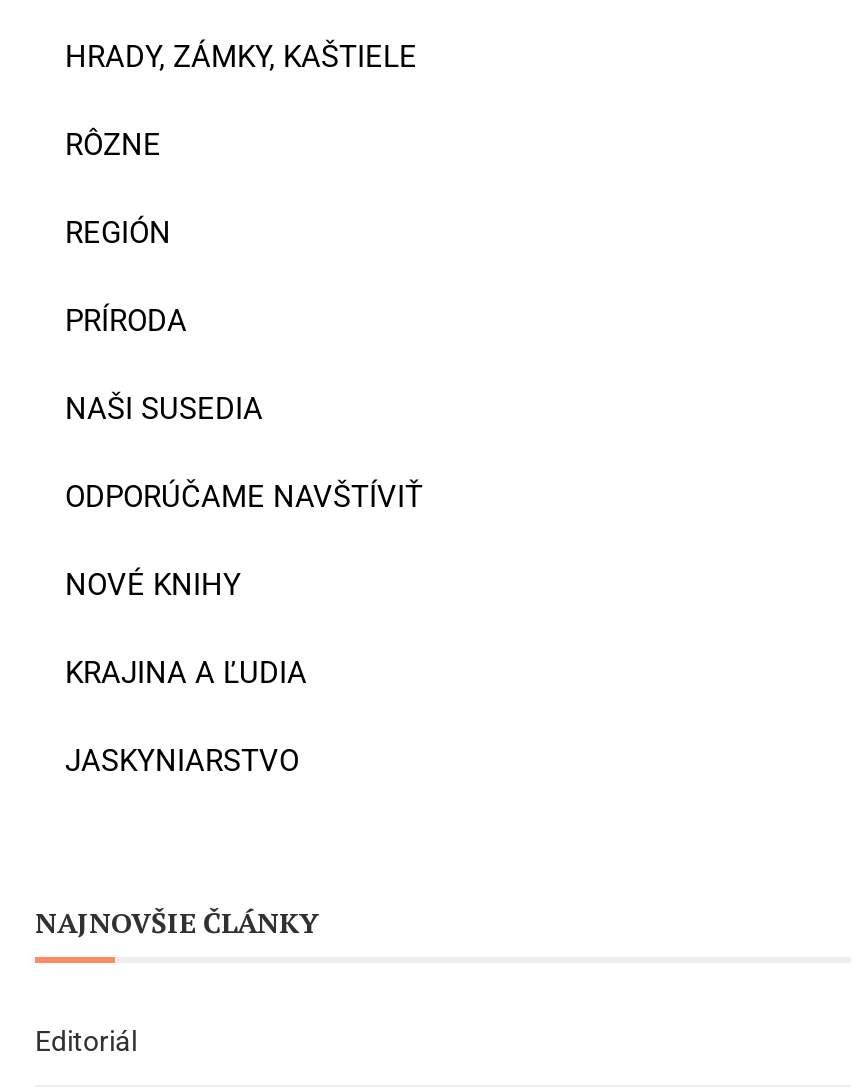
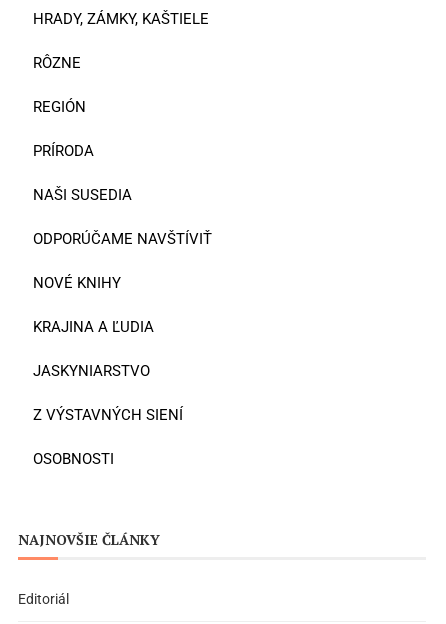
none -> [33,406,183,468] Z VÝSTAVNÝCH SIENÍ | OSOBNOSTI

